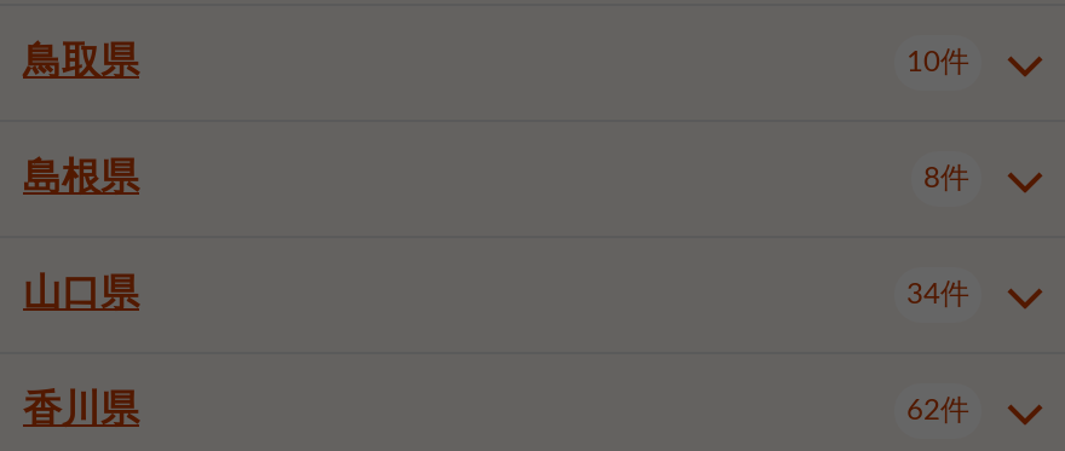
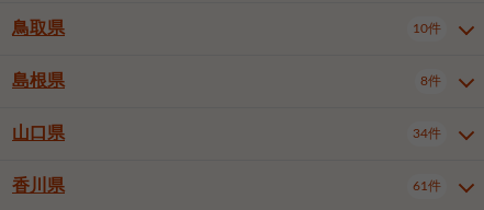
[906,395,969,424] 62件 -> [413,179,441,192] 61件

